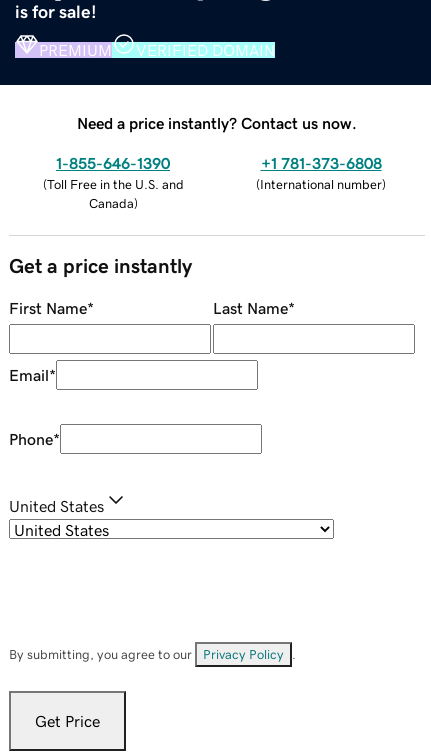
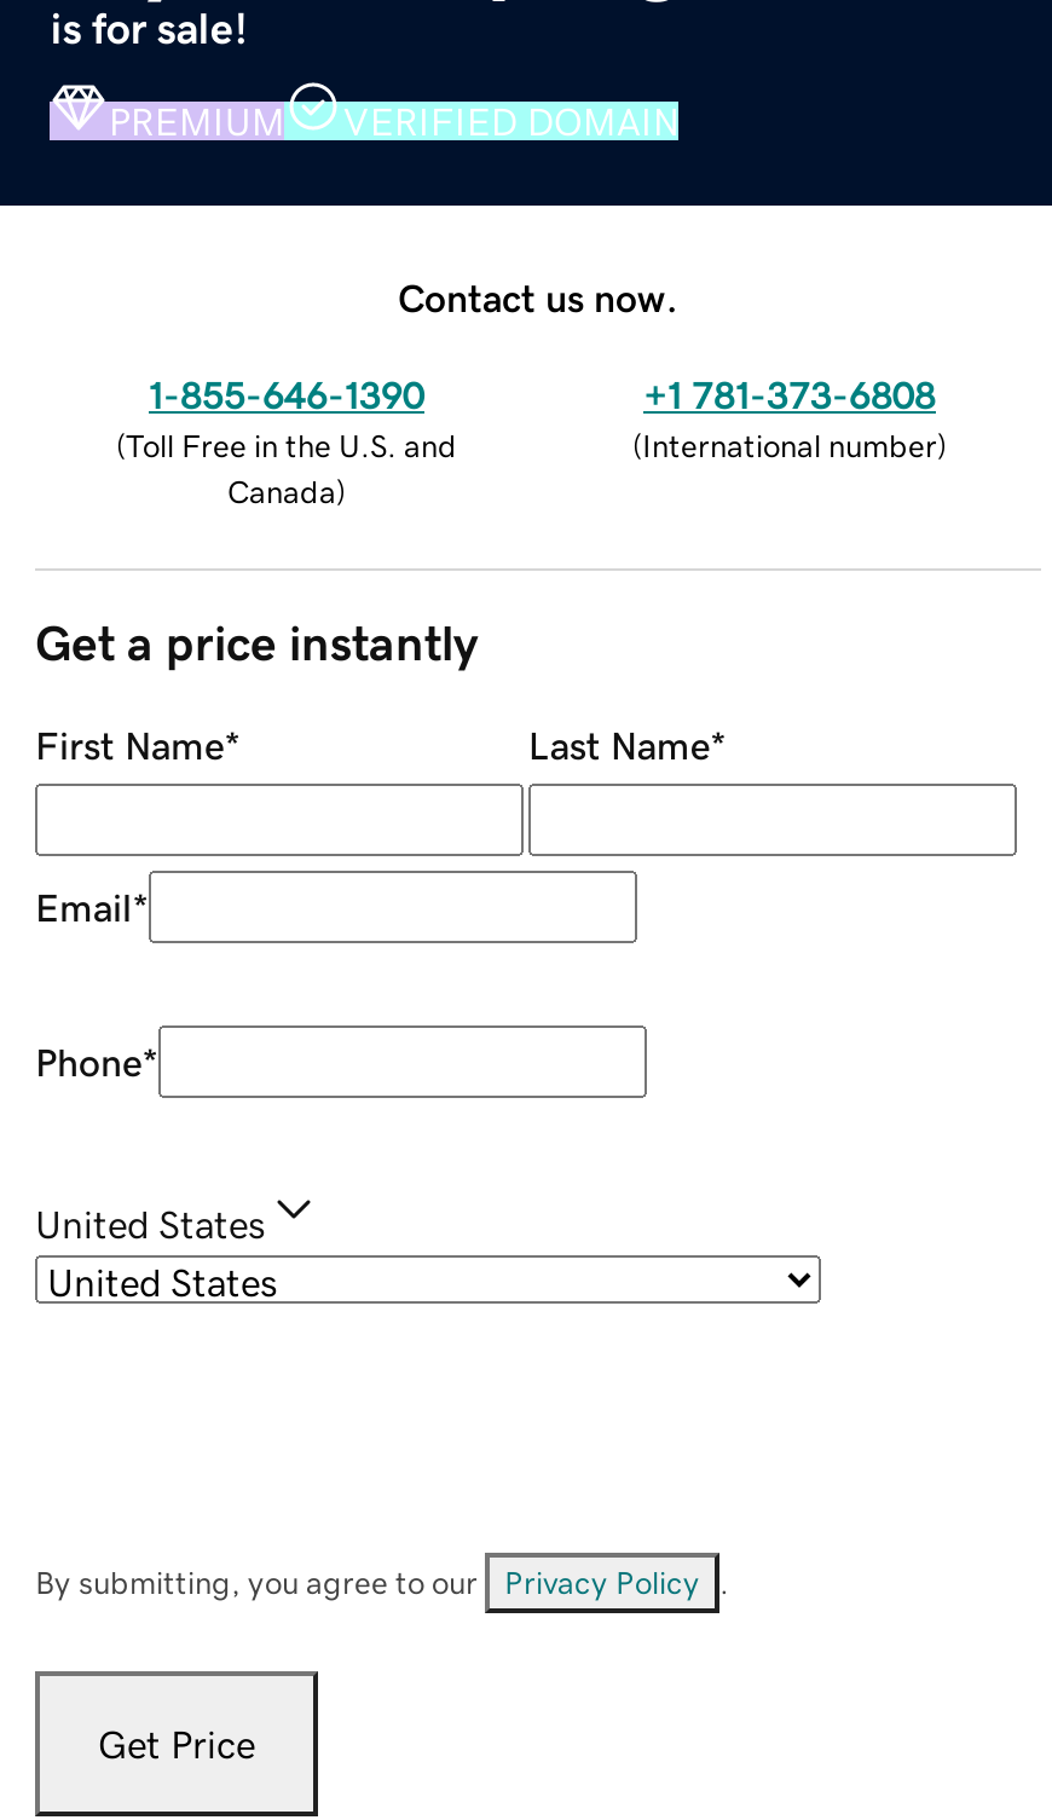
[77,115,357,131] Need a price instantly? Contact us now. -> [398,277,678,316] Contact us now.

